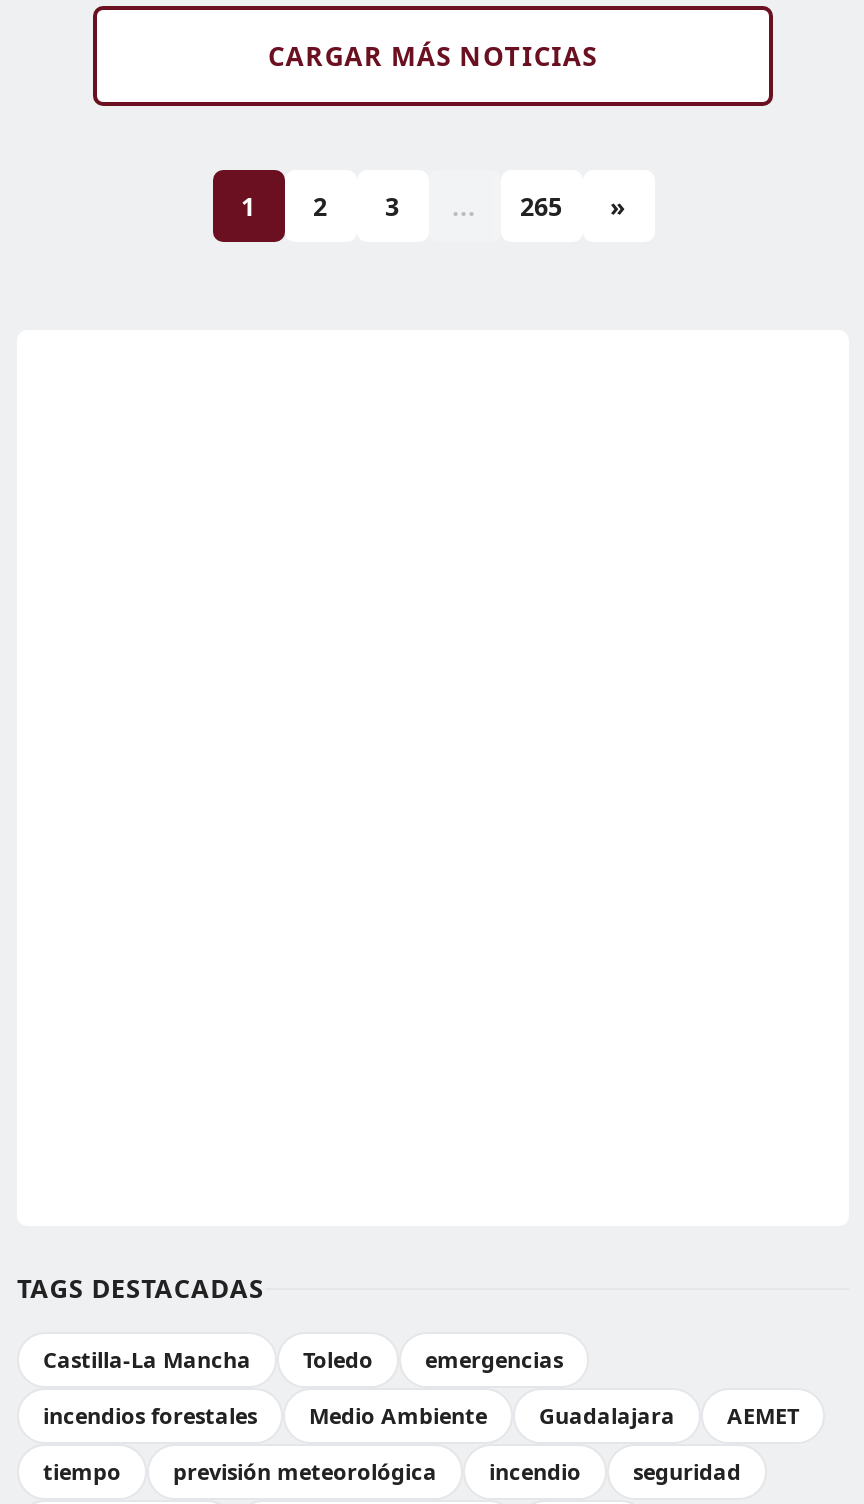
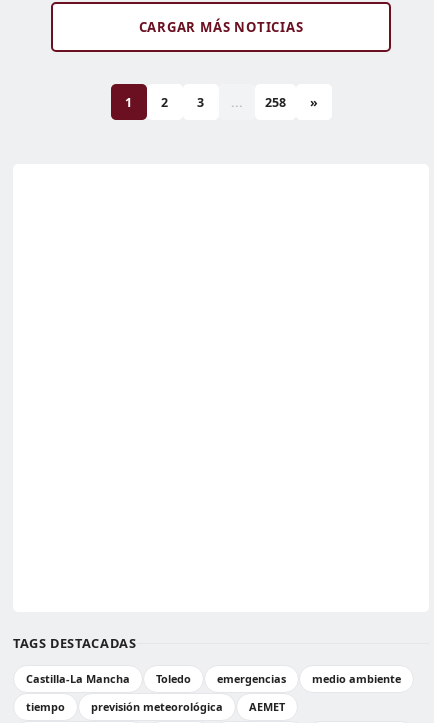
[520,189,562,223] 265 -> [264,93,285,110] 258
[43,1400,799,1430] incendios forestales | Medio Ambiente | Guadalajara | AEMET -> [312,671,401,686] medio ambiente
[489,1456,741,1486] incendio | seguridad -> [249,699,285,714] AEMET

